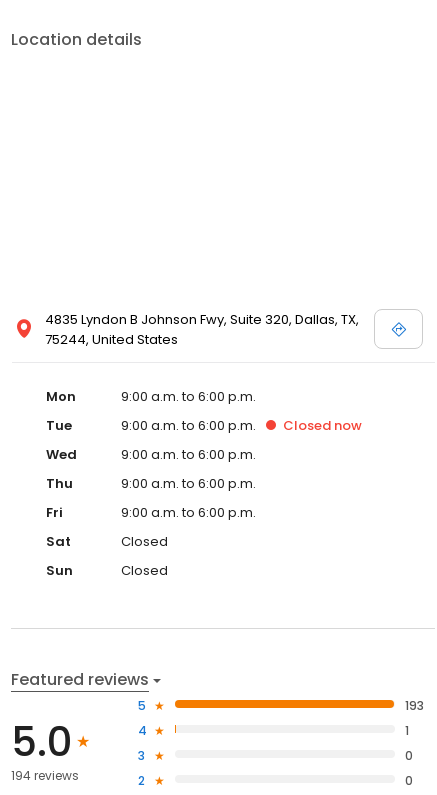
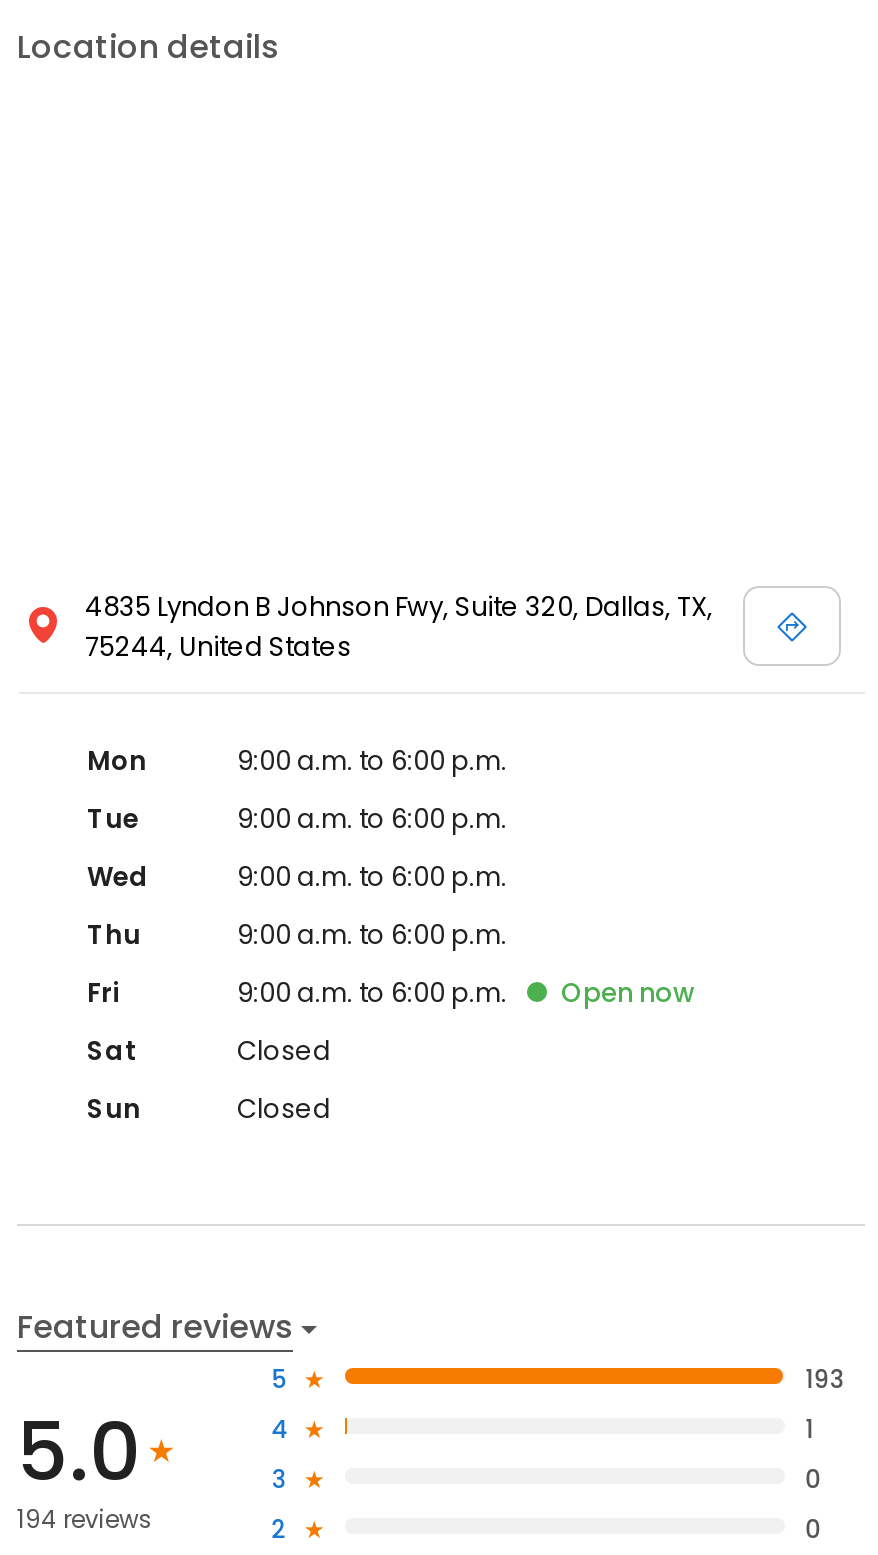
[283,416,362,435] Closed now -> none
none -> [561,974,695,1012] Open now

